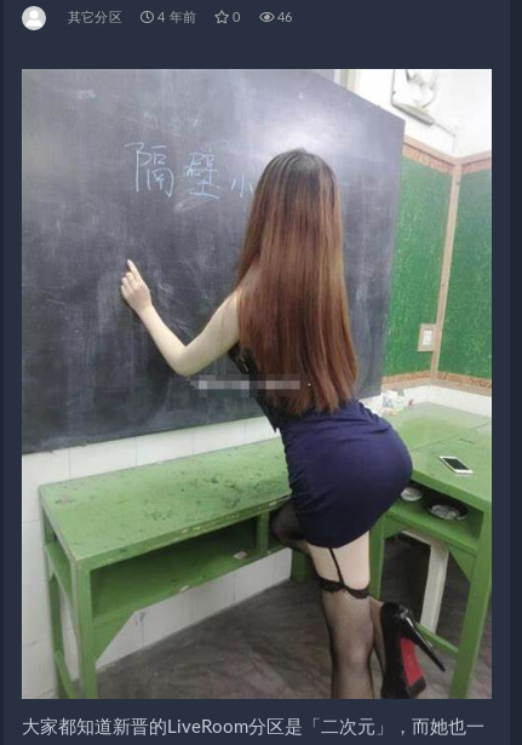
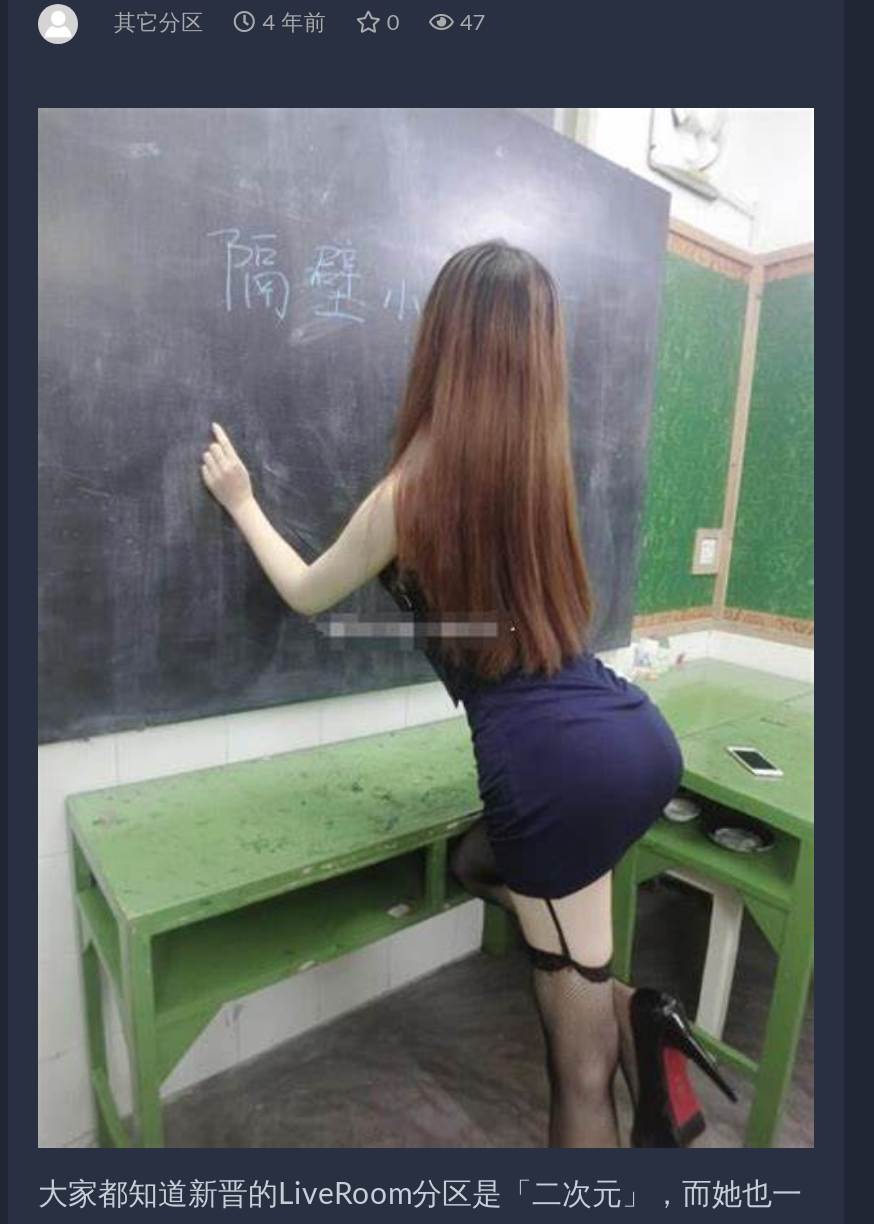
[273,11,292,24] 46 -> [454,12,485,34] 47

